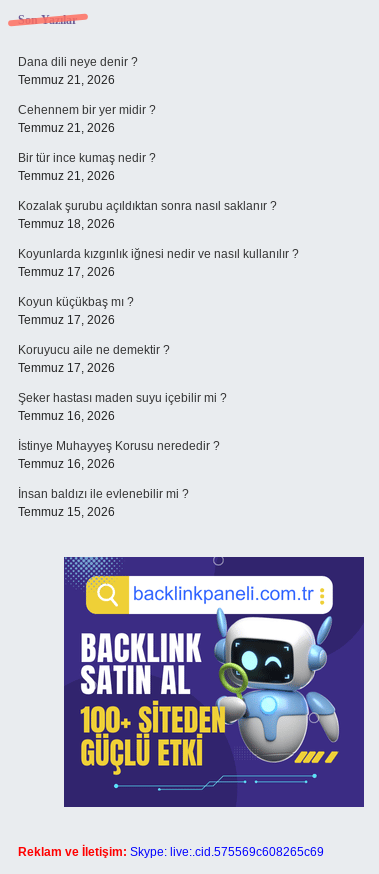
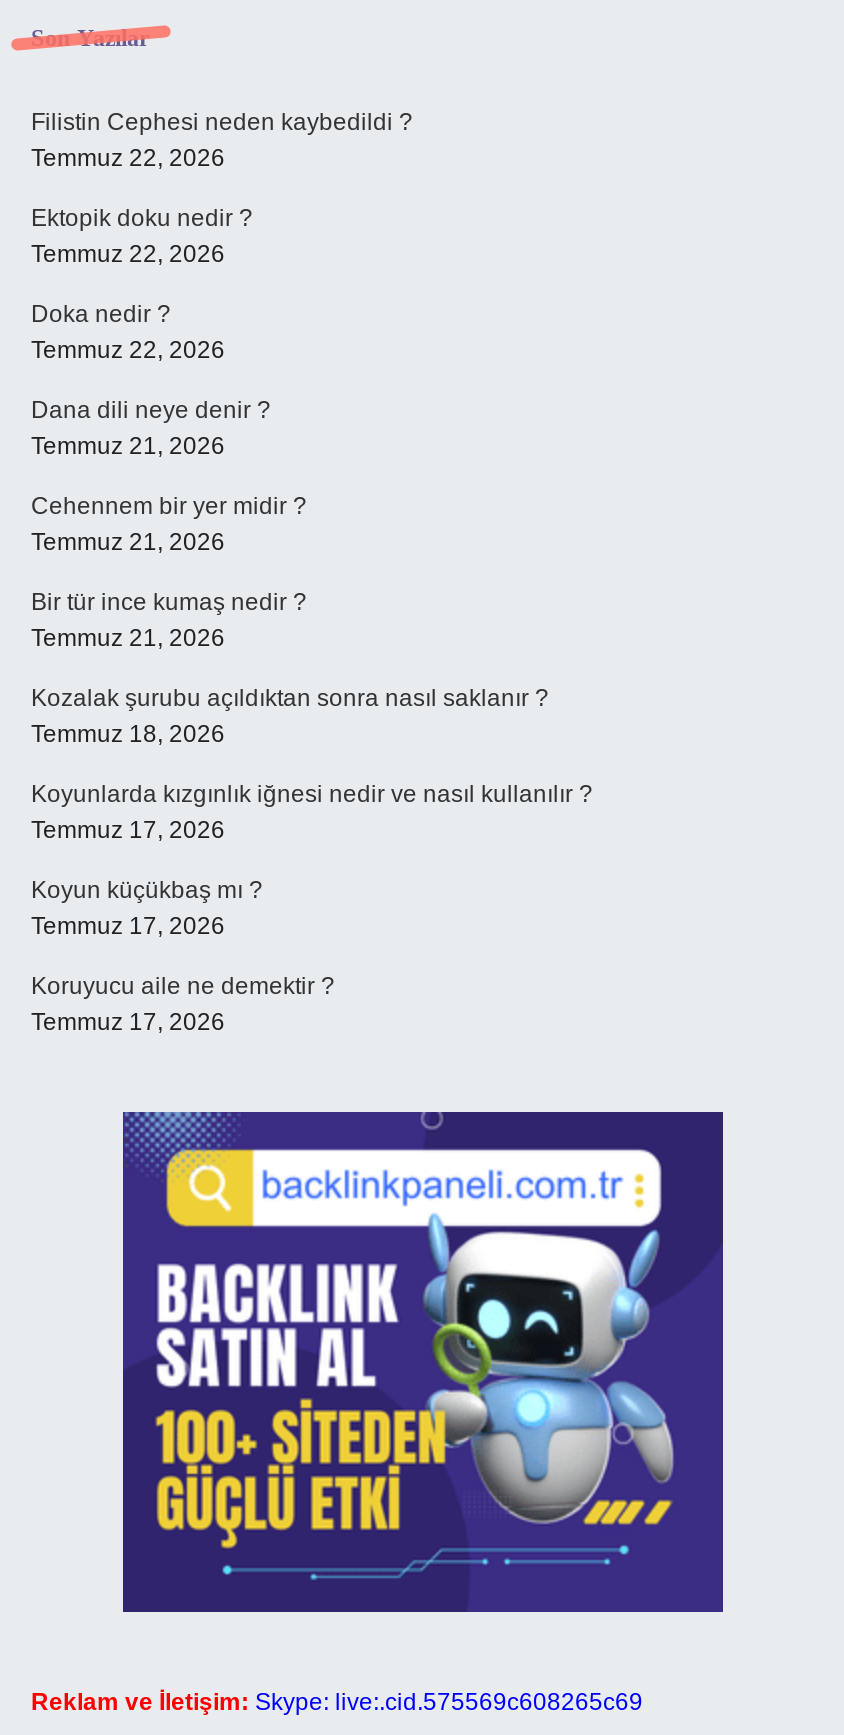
none -> [31,108,413,364] Filistin Cephesi neden kaybedildi ? | Temmuz 22, 2026 | Ektopik doku nedir ? | Temmuz 22, 2026 | Doka nedir ? | Temmuz 22, 2026
moved [18,55,299,375] -> [31,396,593,1036]: Dana dili neye denir ? | Temmuz 21, 2026 | Cehennem bir yer midir ? | ... | Koruyucu aile ne demektir ? | Temmuz 17, 2026
[18,391,227,519] Şeker hastası maden suyu içebilir mi ? | Temmuz 16, 2026 | İstinye Muhayyeş Korusu nerededir ? | Temmuz 16, 2026 | İnsan baldızı ile evlenebilir mi ? | Temmuz 15, 2026 -> none

